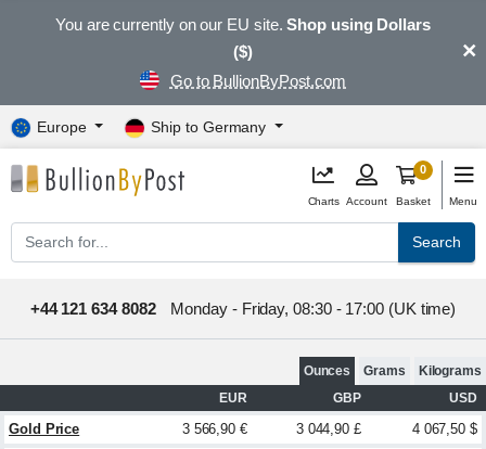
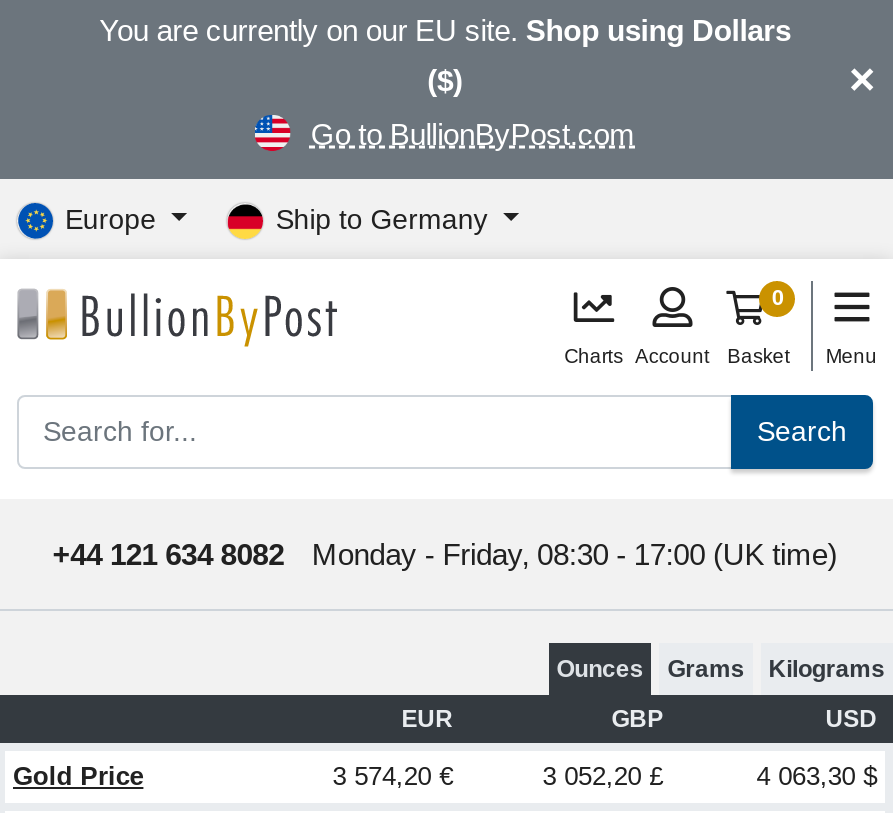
[182,421,247,437] 3 566,90 € -> [333,762,453,792] 3 574,20 €
[296,421,361,437] 3 044,90 £ -> [543,762,663,792] 3 052,20 £
[412,421,477,437] 4 067,50 $ -> [757,762,877,792] 4 063,30 $

